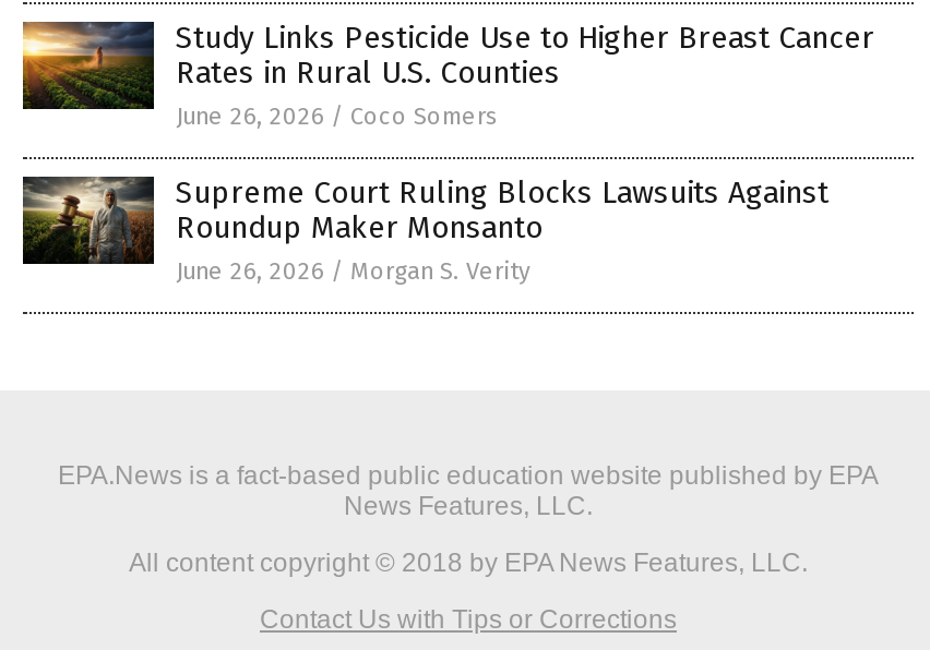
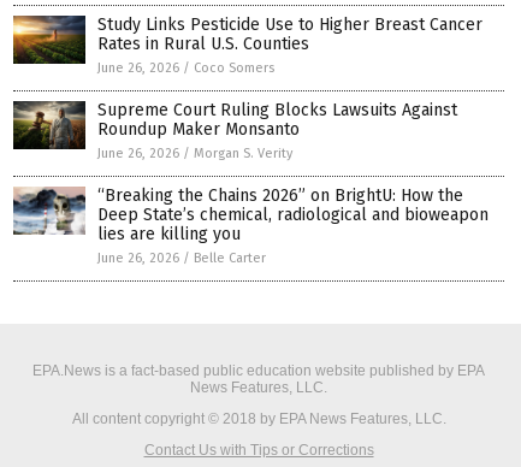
none -> [12,185,489,266] [image] | “Breaking the Chains 2026” on BrightU: How the | Deep State’s chemical, radiological and bioweapon | lies are killing you | June 26, 2026 / Belle Carter

